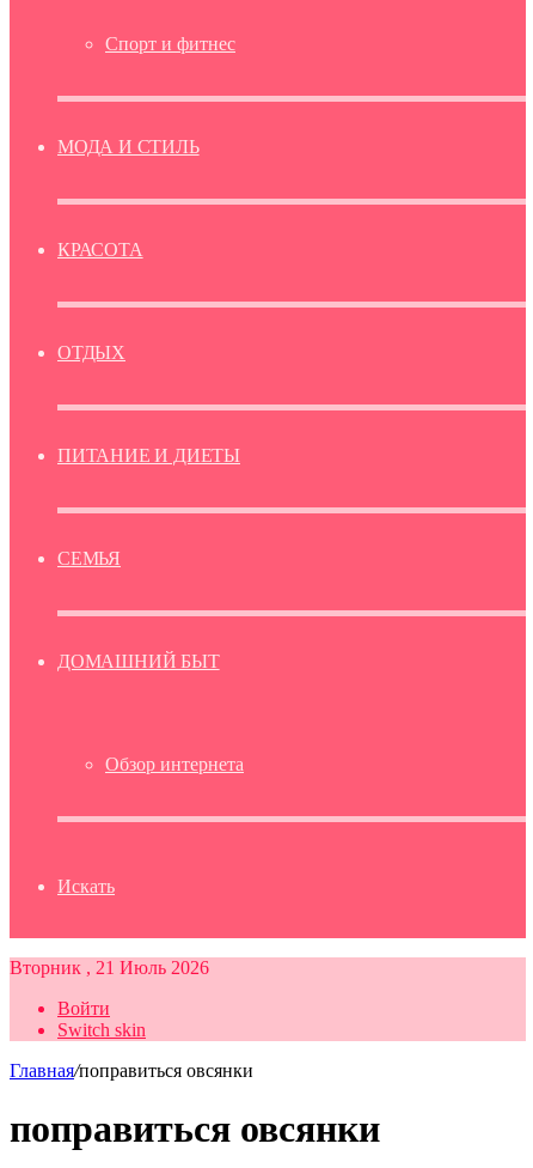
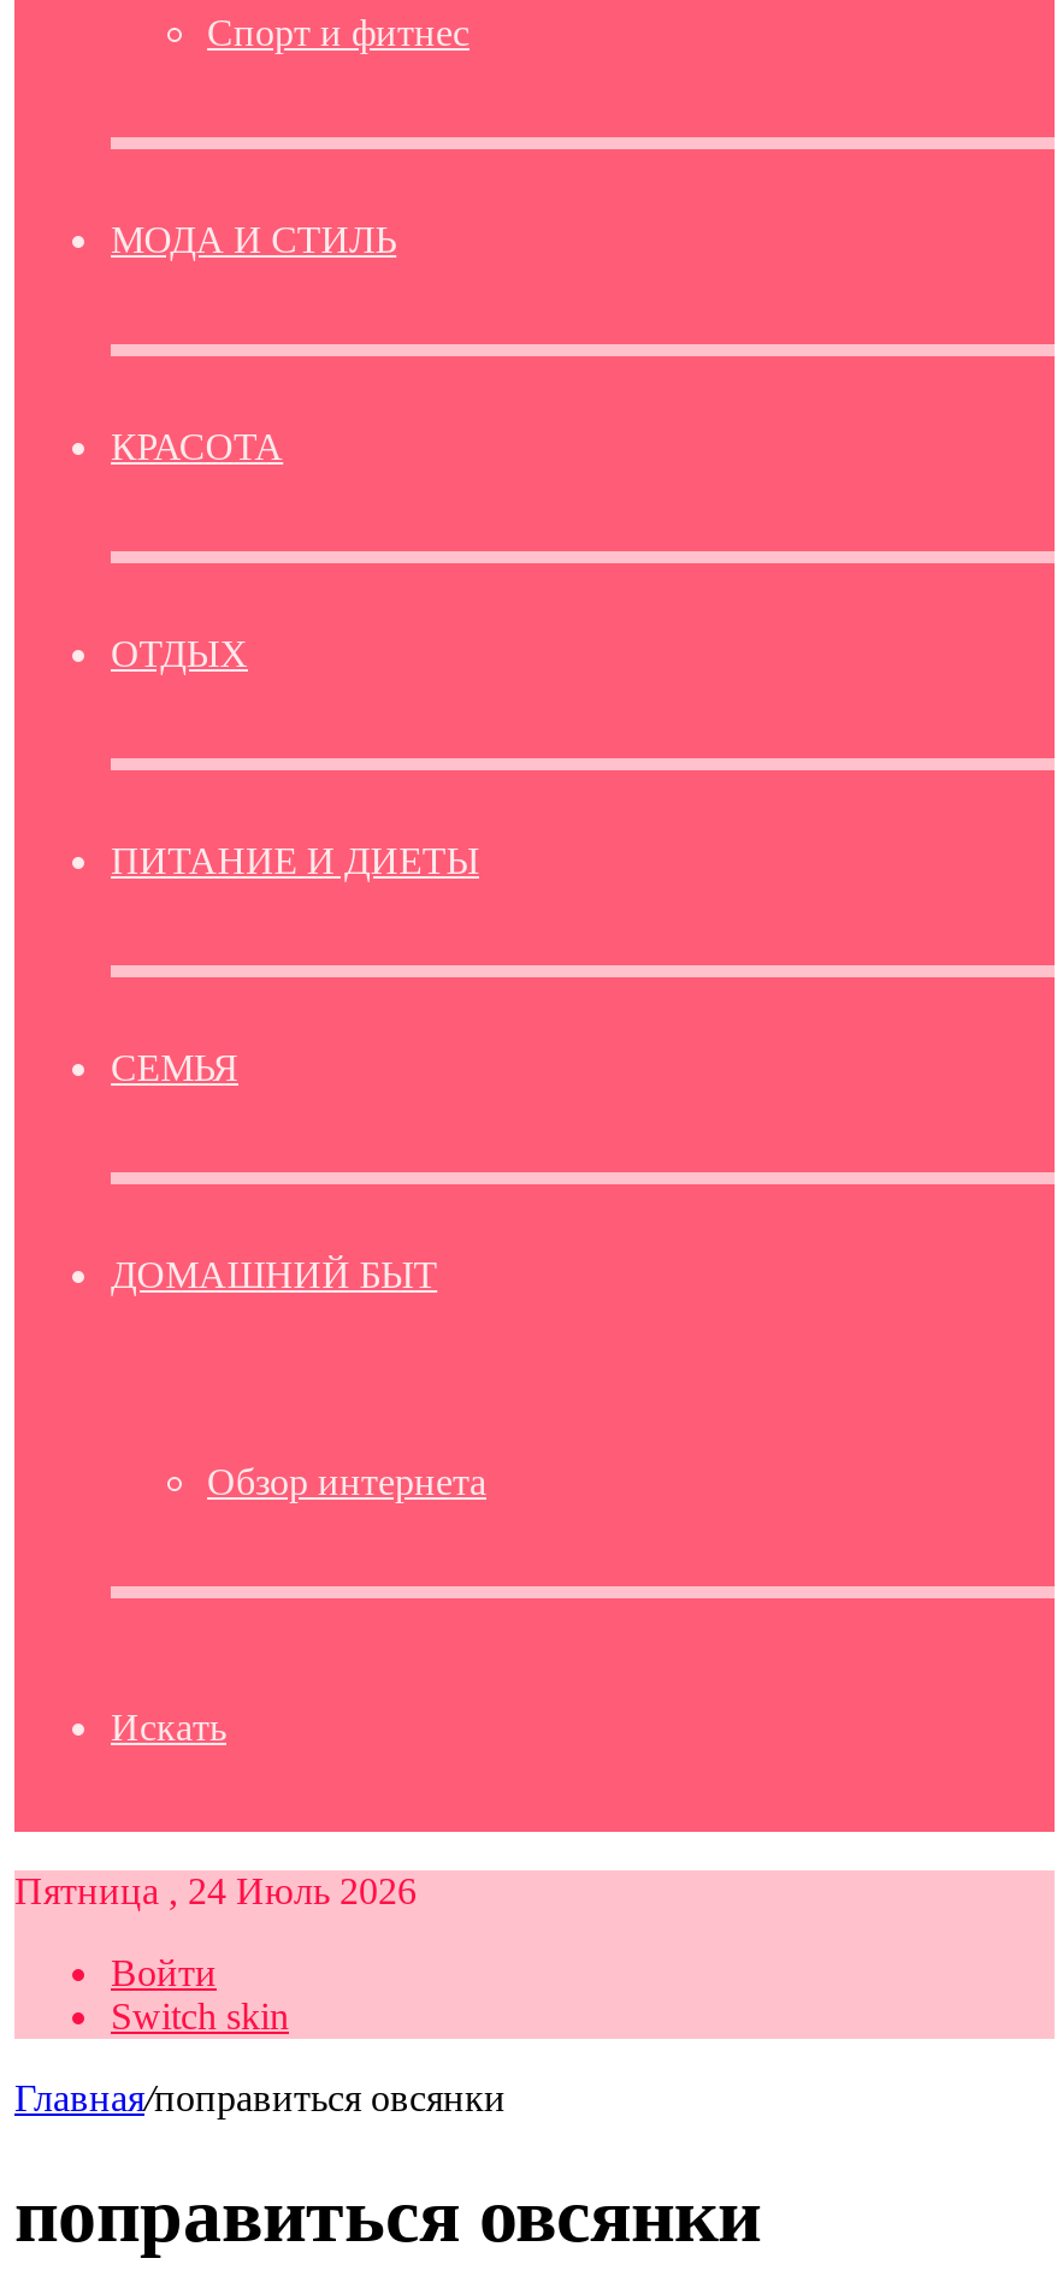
[10,957,209,978] Вторник , 21 Июль 2026 -> [14,1870,417,1911] Пятница , 24 Июль 2026

